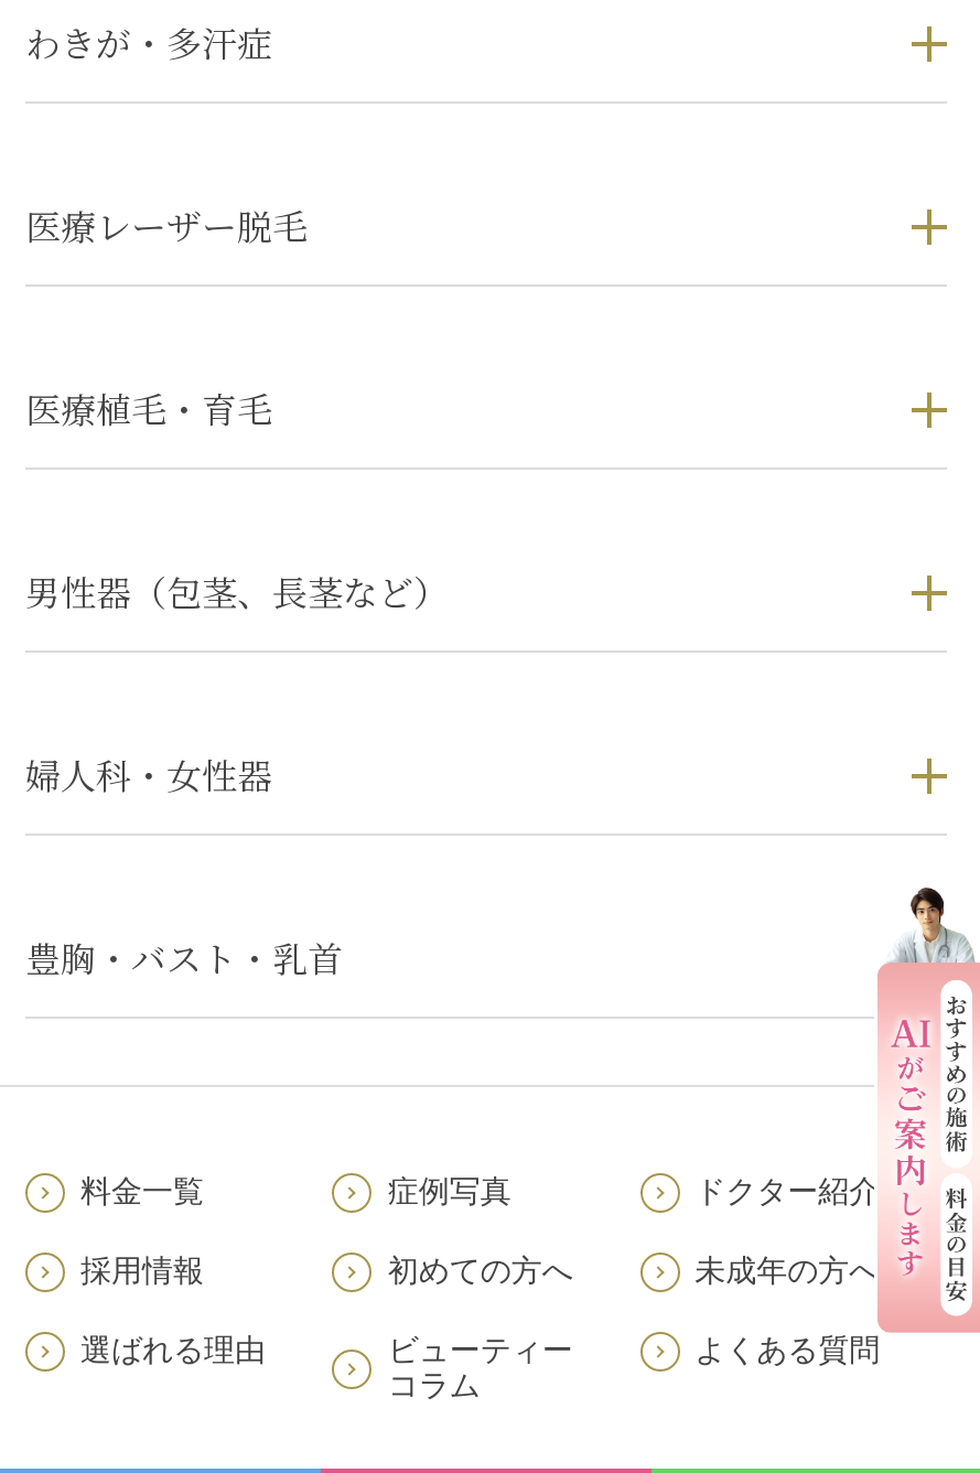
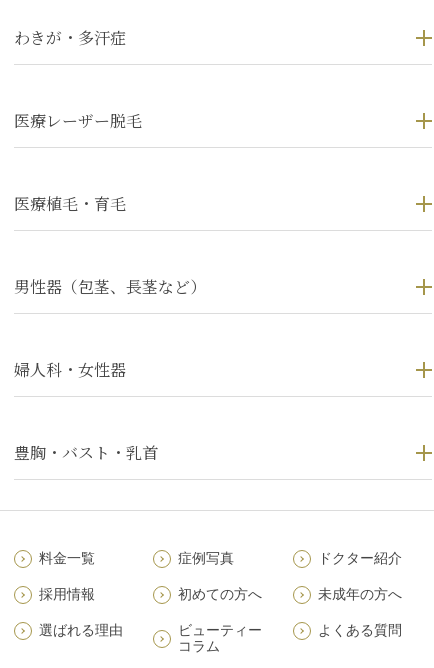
[874,884,973,1336] [image] -> none

